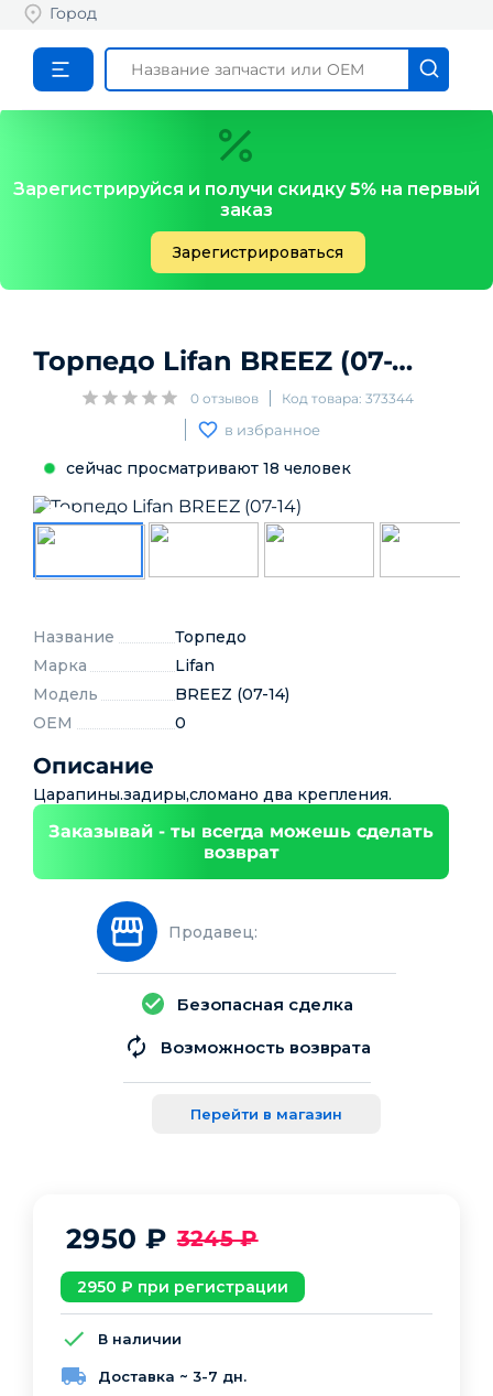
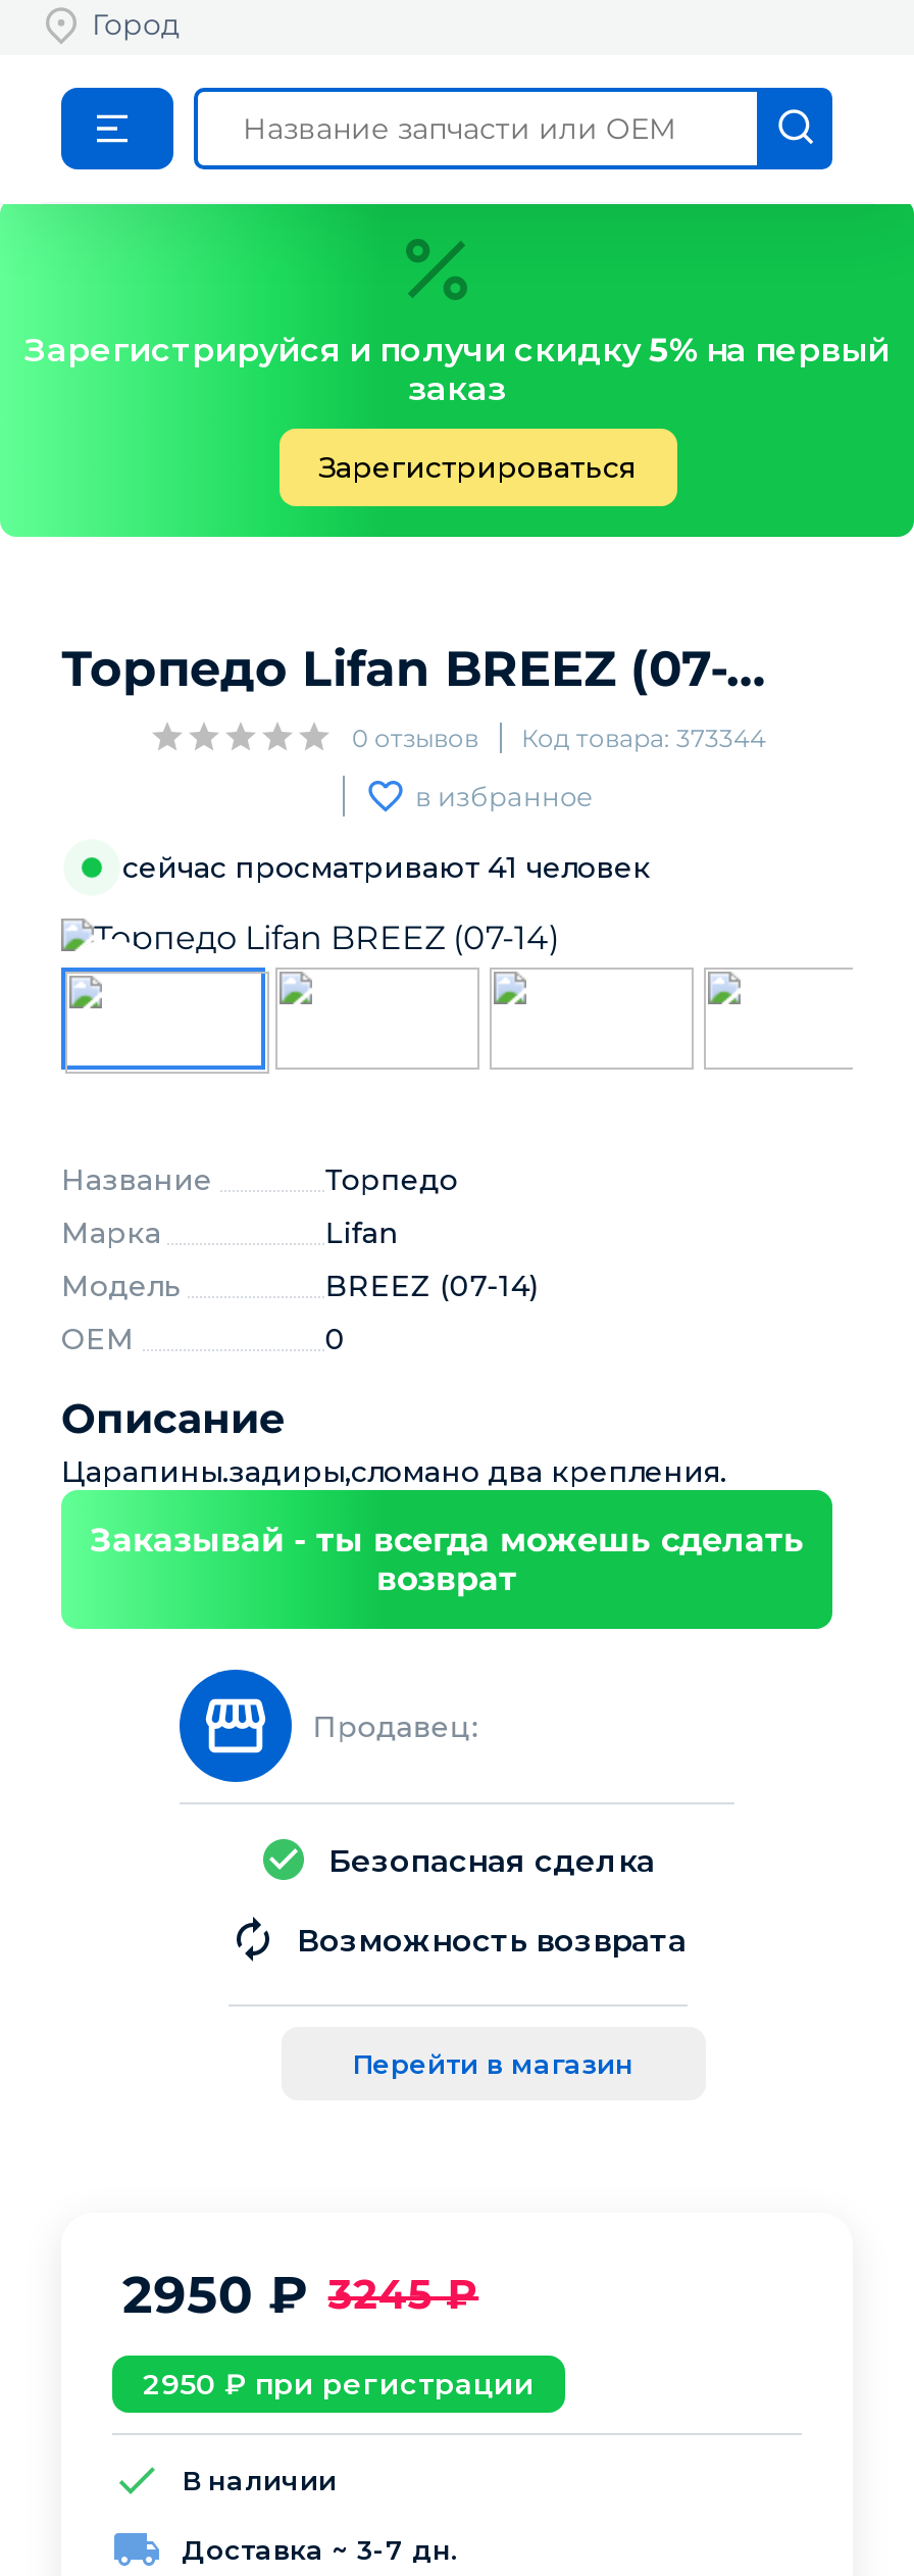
[66,458,351,478] сейчас просматривают 18 человек -> [122,849,651,886] сейчас просматривают 41 человек

